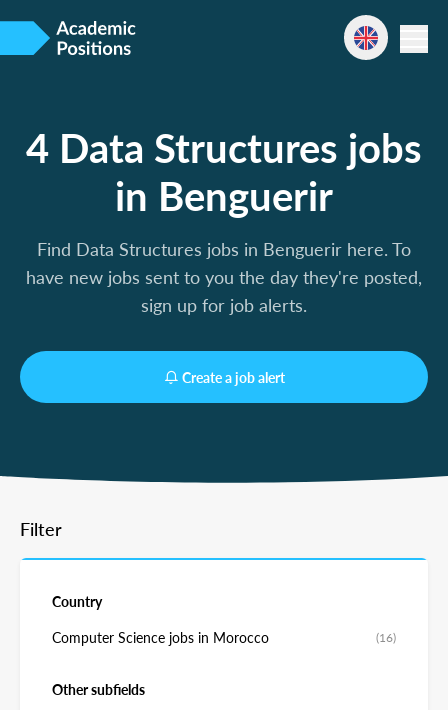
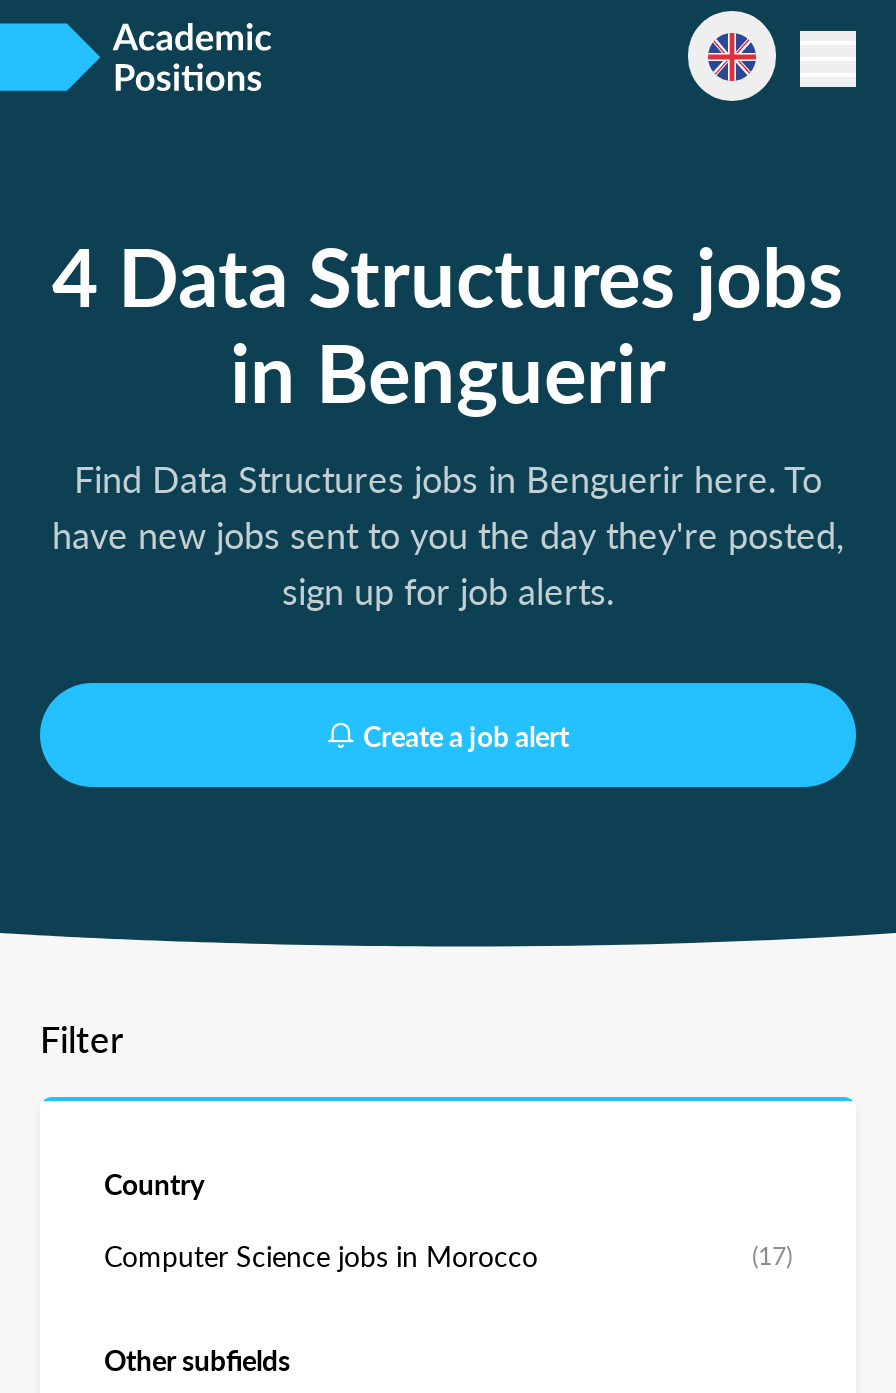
[376,628,396,646] (16) -> [752,1237,792,1273] (17)

